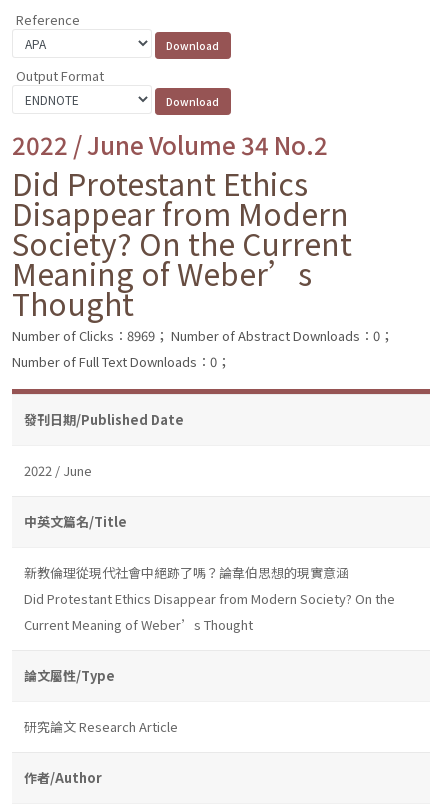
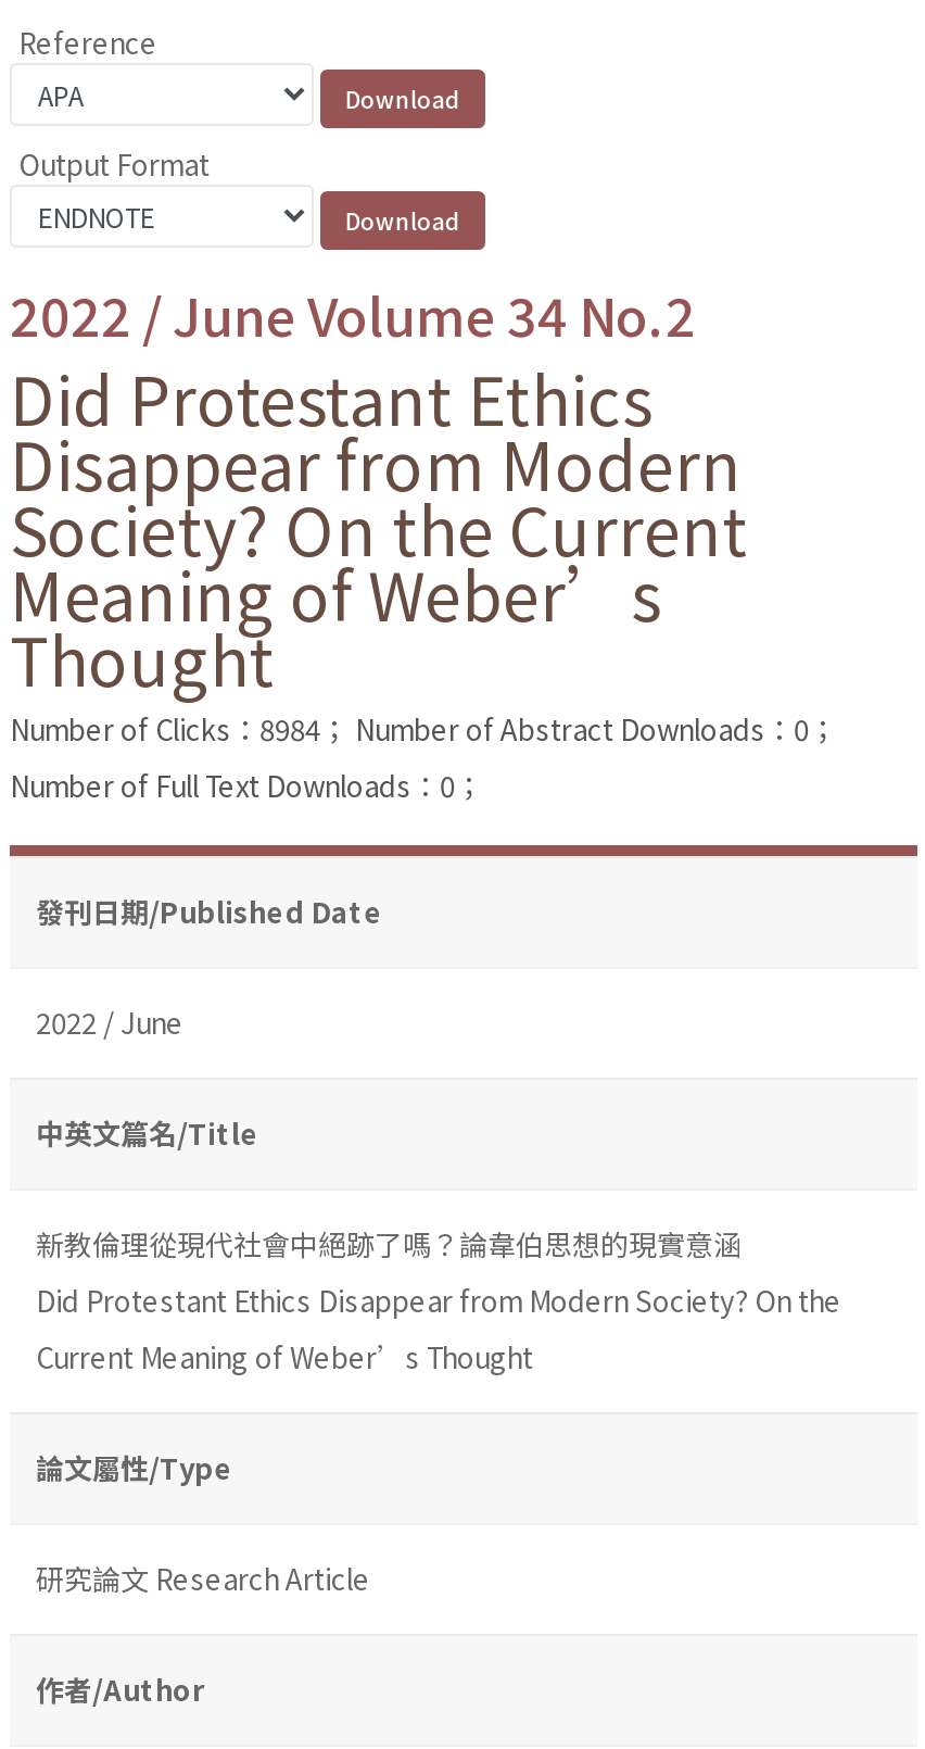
[12,326,393,345] Number of Clicks：8969； Number of Abstract Downloads：0； -> [10,707,837,749] Number of Clicks：8984； Number of Abstract Downloads：0；

